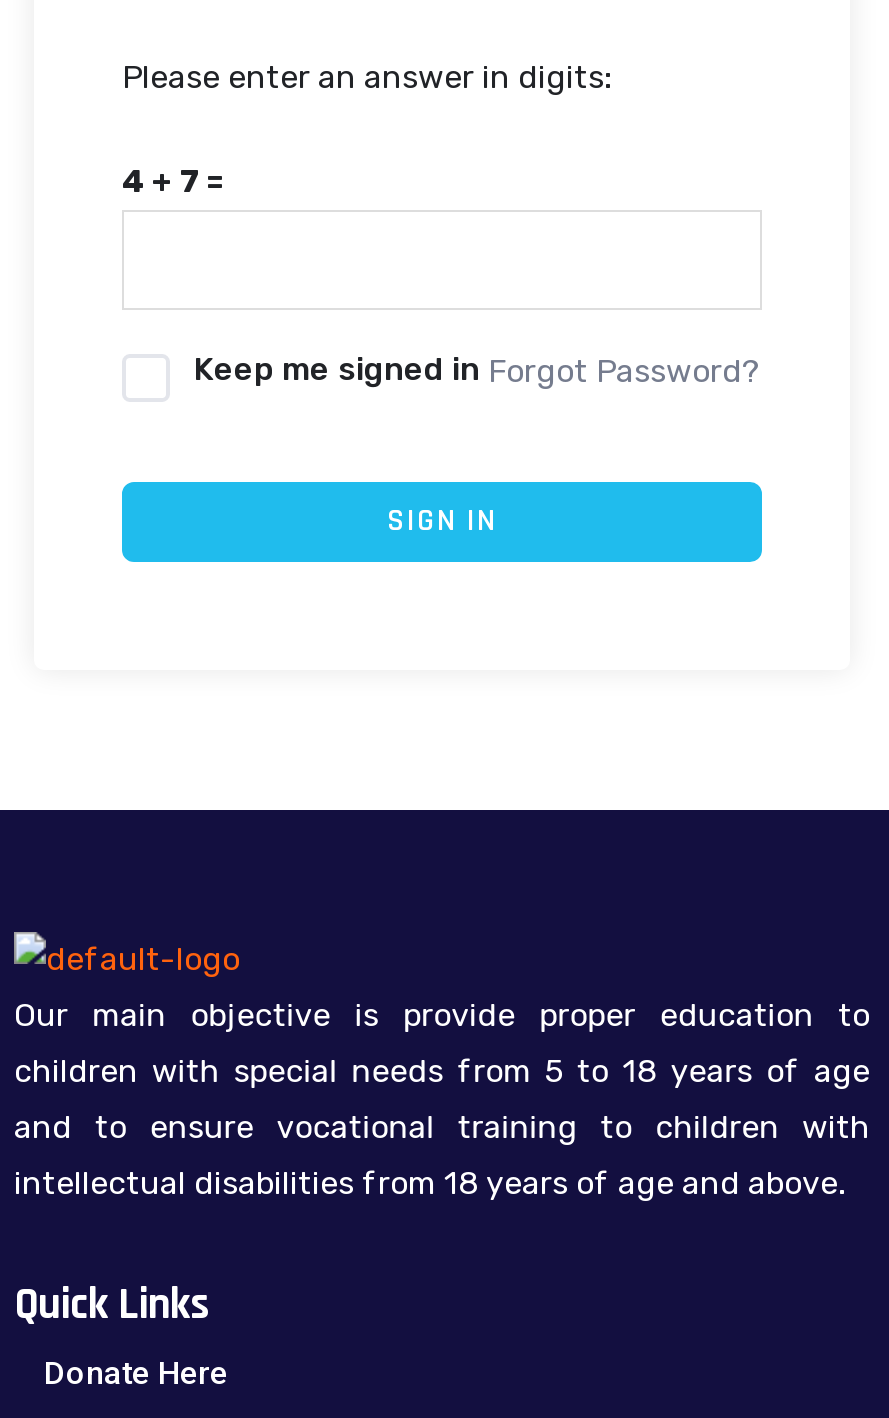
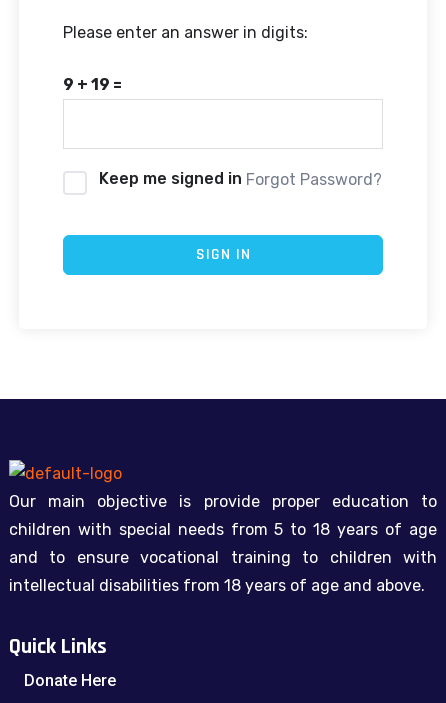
[122,162,224,200] 4 + 7 = -> [63,75,122,94] 9 + 19 =

